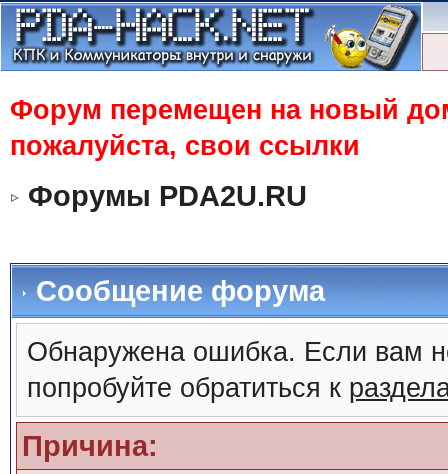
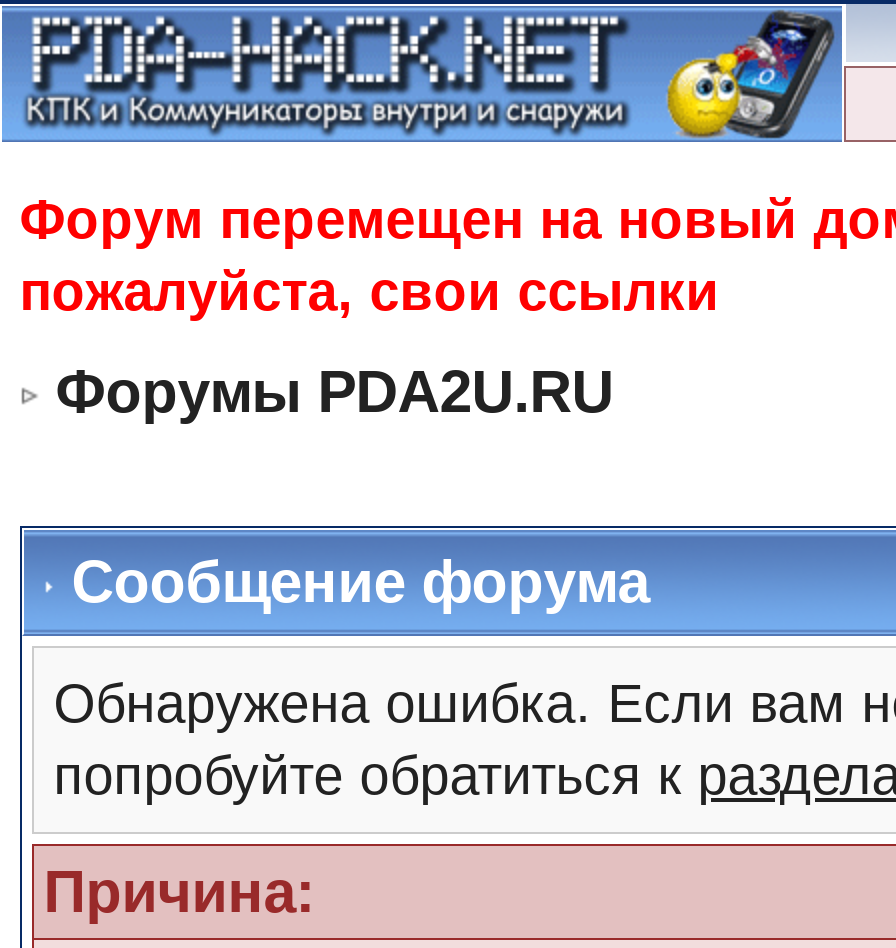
[325,5,419,72] [image] -> [652,10,840,144] [image]

